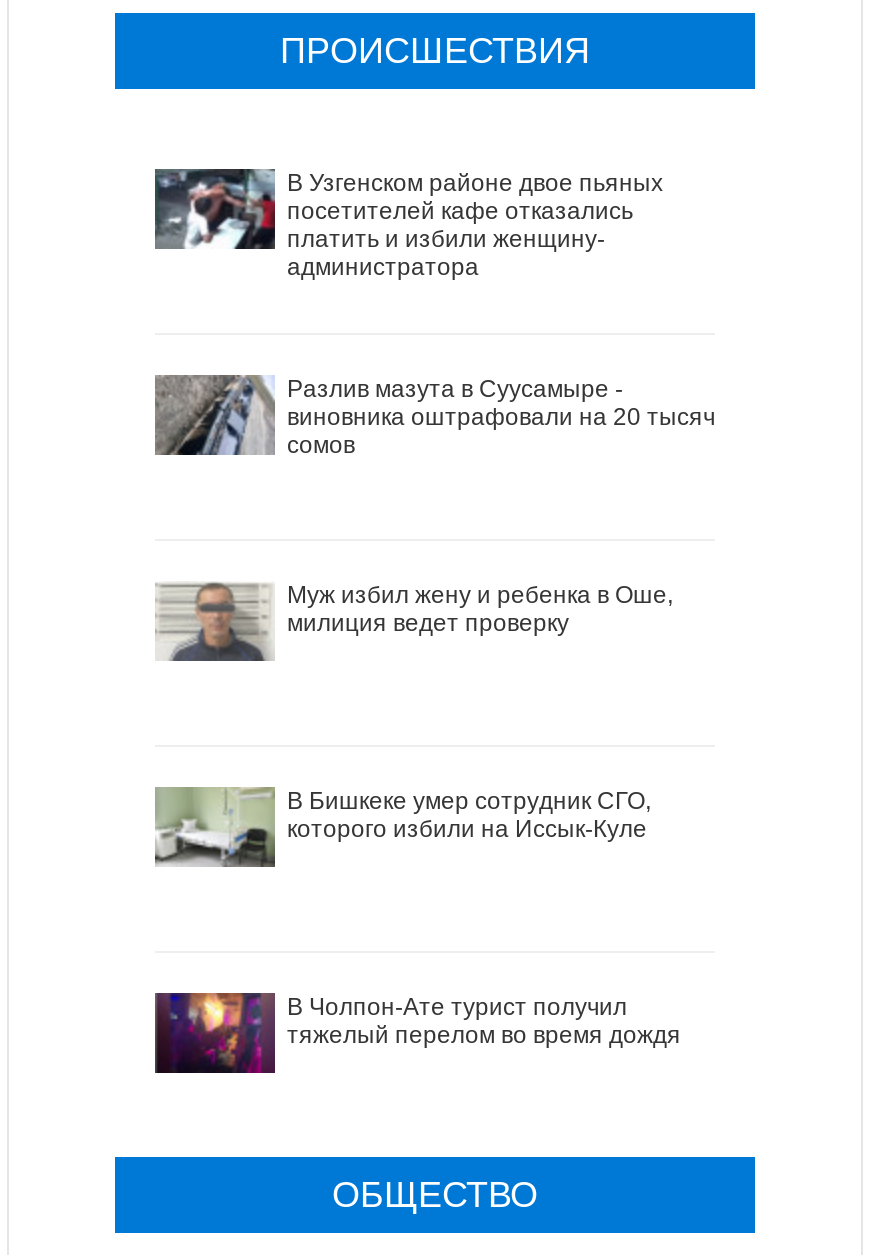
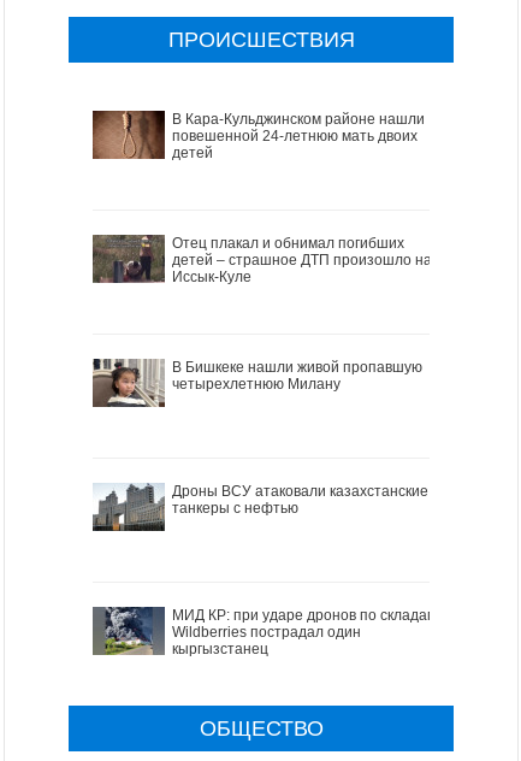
[155,169,663,282] [image] | В Узгенском районе двое пьяных | посетителей кафе отказались | платить и избили женщину- | администратора -> [93,111,425,162] [image] | В Кара-Кульджинском районе нашли | повешенной 24-летнюю мать двоих | детей
[155,375,715,460] [image] | Разлив мазута в Суусамыре - | виновника оштрафовали на 20 тысяч | сомов -> [94,235,432,286] [image] | Отец плакал и обнимал погибших | детей – страшное ДТП произошло на | Иссык-Куле
[155,581,673,661] [image] | Муж избил жену и ребенка в Оше, | милиция ведет проверку -> [91,358,422,408] [image] | В Бишкеке нашли живой пропавшую | четырехлетнюю Милану
[155,787,651,867] [image] | В Бишкеке умер сотрудник СГО, | которого избили на Иссык-Куле -> [93,483,428,532] [image] | Дроны ВСУ атаковали казахстанские | танкеры с нефтью
[157,991,681,1075] [image] | В Чолпон-Ате турист получил | тяжелый перелом во время дождя -> [93,606,437,658] [image] | МИД КР: при ударе дронов по складам | Wildberries пострадал один | кыргызстанец

